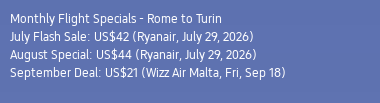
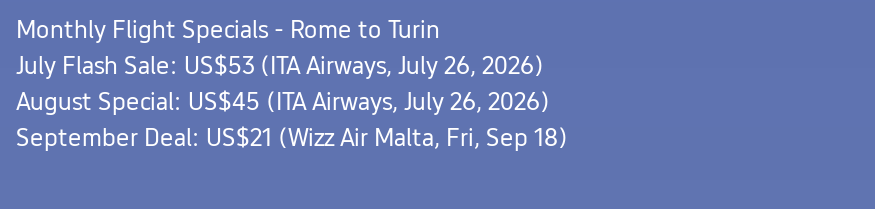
[10,30,257,62] July Flash Sale: US$42 (Ryanair, July 29, 2026) | August Special: US$44 (Ryanair, July 29, 2026) -> [16,51,550,115] July Flash Sale: US$53 (ITA Airways, July 26, 2026) | August Special: US$45 (ITA Airways, July 26, 2026)

